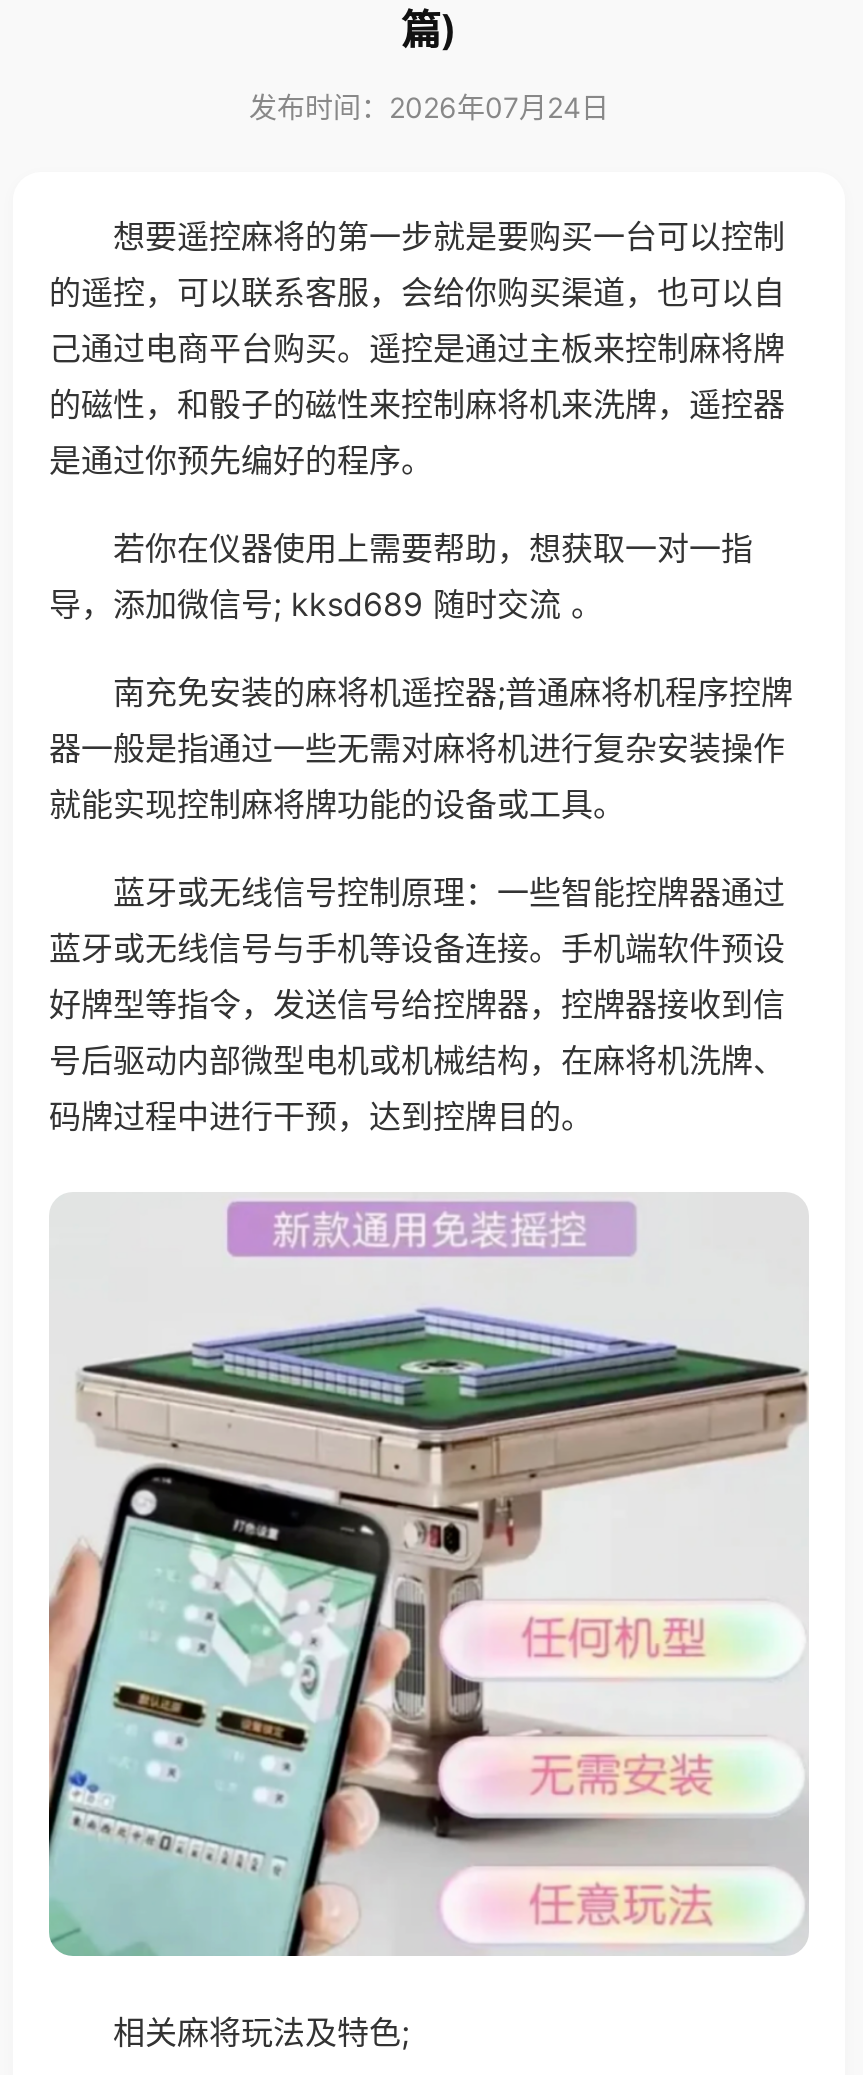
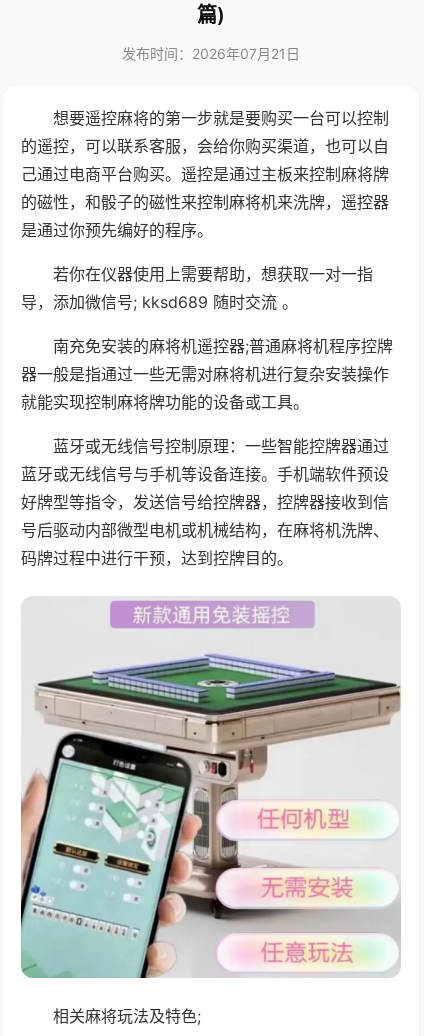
[249,90,609,124] 发布时间：2026年07月24日 -> [122,45,300,62] 发布时间：2026年07月21日

